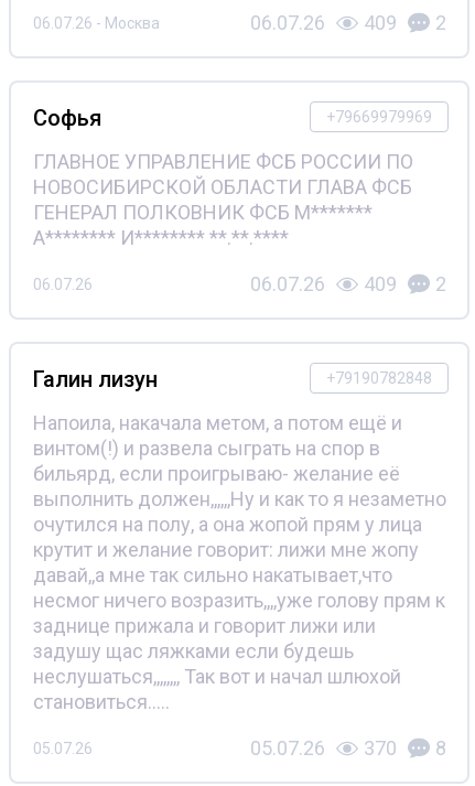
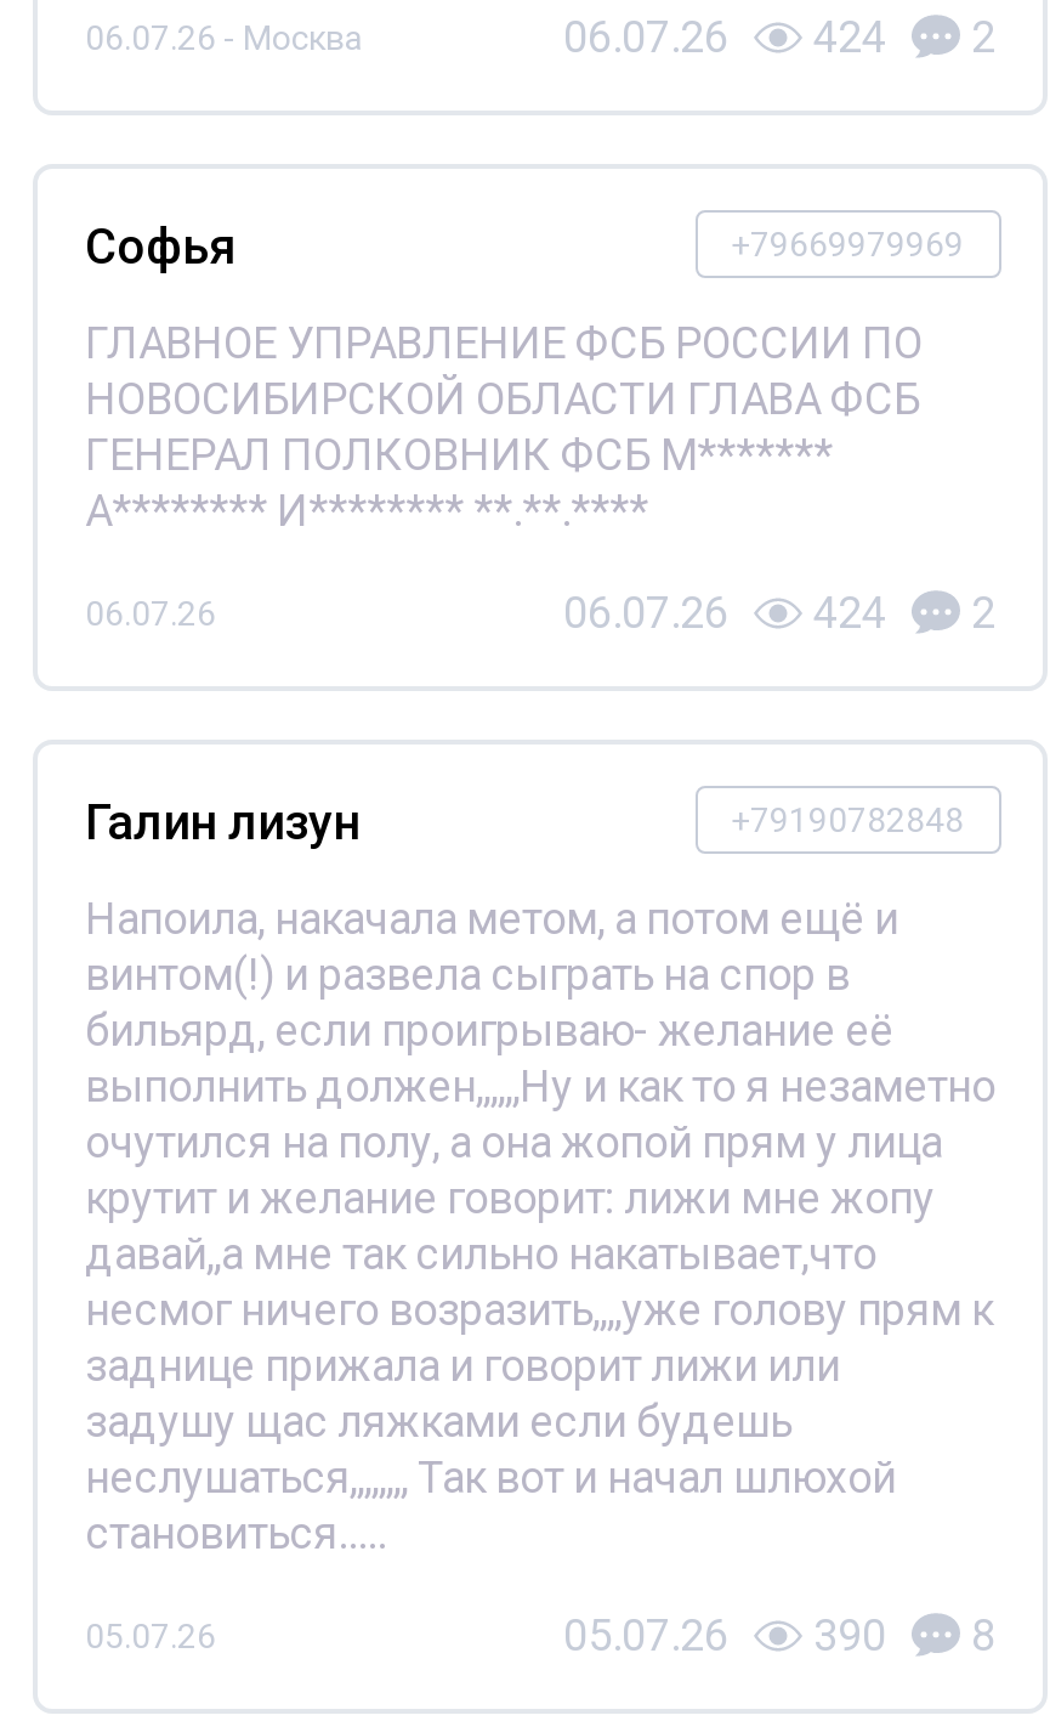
[250,12,446,35] 06.07.26 409 2 -> [563,12,995,63] 06.07.26 424 2
[250,273,446,296] 06.07.26 409 2 -> [563,588,995,639] 06.07.26 424 2
[250,737,446,760] 05.07.26 370 8 -> [563,1610,995,1661] 05.07.26 390 8

